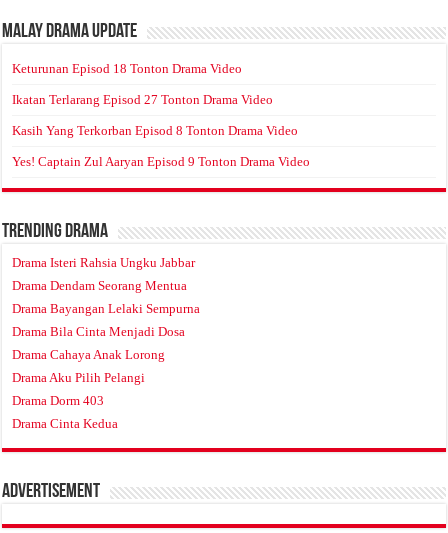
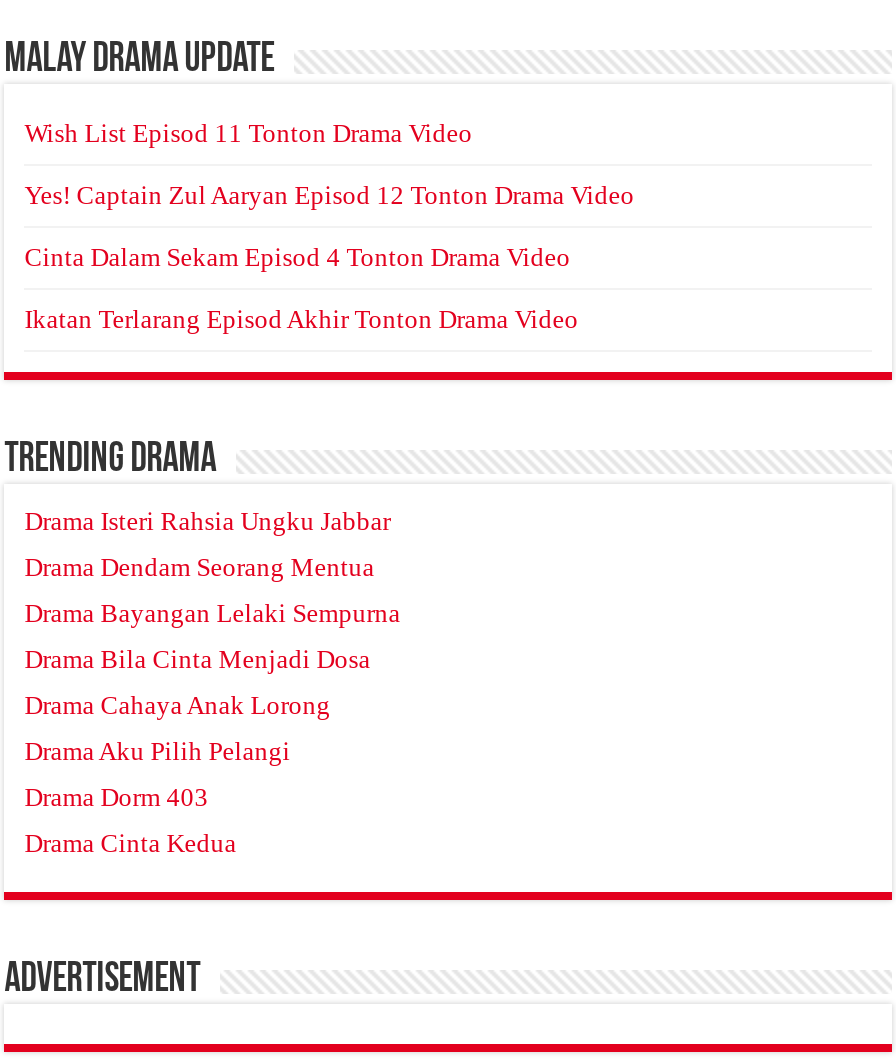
[12,61,242,76] Keturunan Episod 18 Tonton Drama Video -> [24,119,472,149] Wish List Episod 11 Tonton Drama Video
[12,92,273,107] Ikatan Terlarang Episod 27 Tonton Drama Video -> [24,181,634,211] Yes! Captain Zul Aaryan Episod 12 Tonton Drama Video
[12,123,298,138] Kasih Yang Terkorban Episod 8 Tonton Drama Video -> [24,243,570,273] Cinta Dalam Sekam Episod 4 Tonton Drama Video
[12,154,310,169] Yes! Captain Zul Aaryan Episod 9 Tonton Drama Video -> [24,305,578,335] Ikatan Terlarang Episod Akhir Tonton Drama Video

